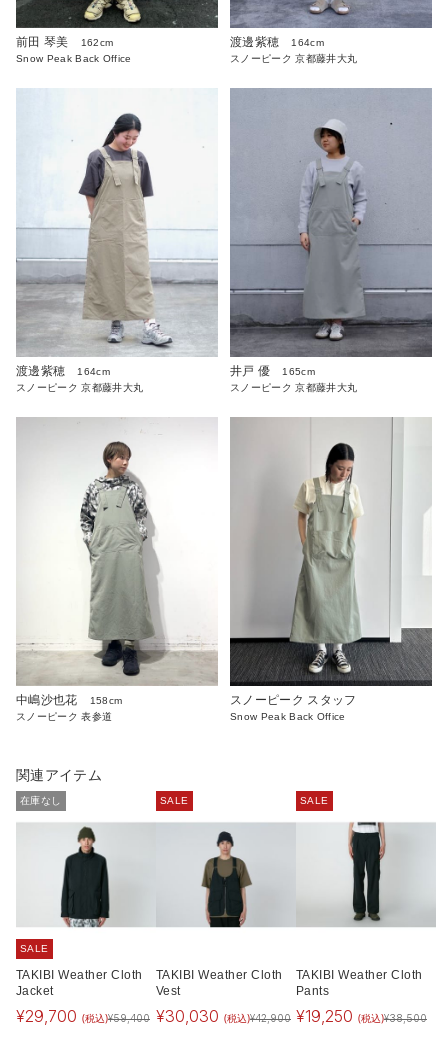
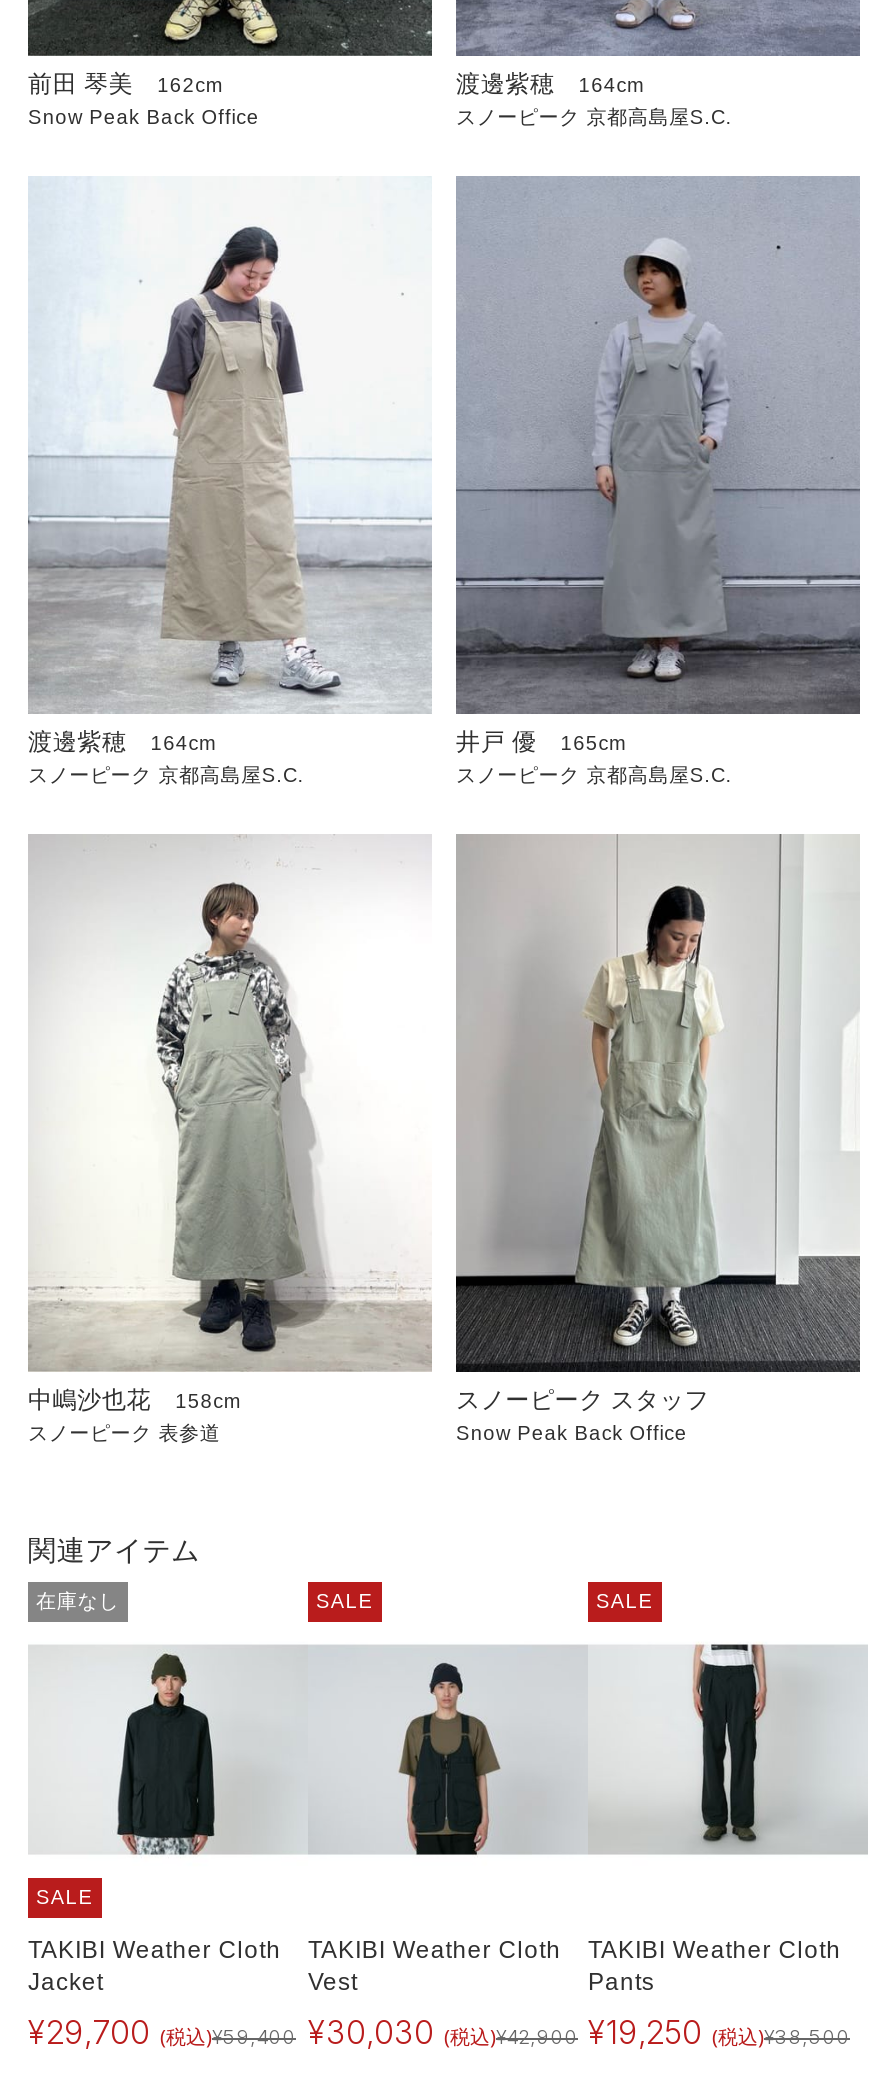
[230,53,357,64] スノーピーク 京都藤井大丸 -> [456,105,732,127] スノーピーク 京都高島屋S.C.
[16,382,143,393] スノーピーク 京都藤井大丸 -> [28,763,304,785] スノーピーク 京都高島屋S.C.
[230,382,357,393] スノーピーク 京都藤井大丸 -> [456,763,732,785] スノーピーク 京都高島屋S.C.

